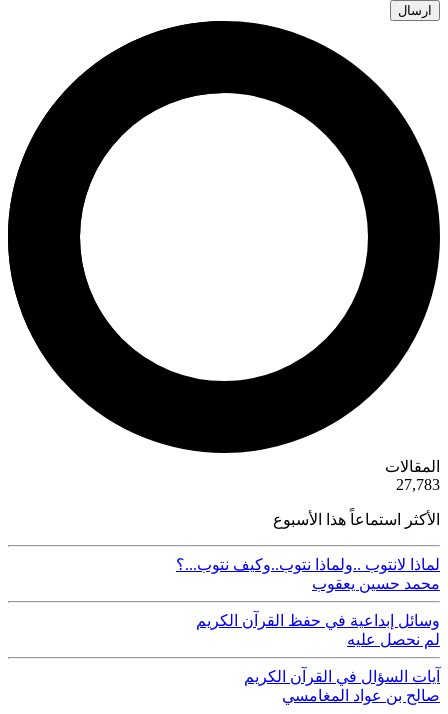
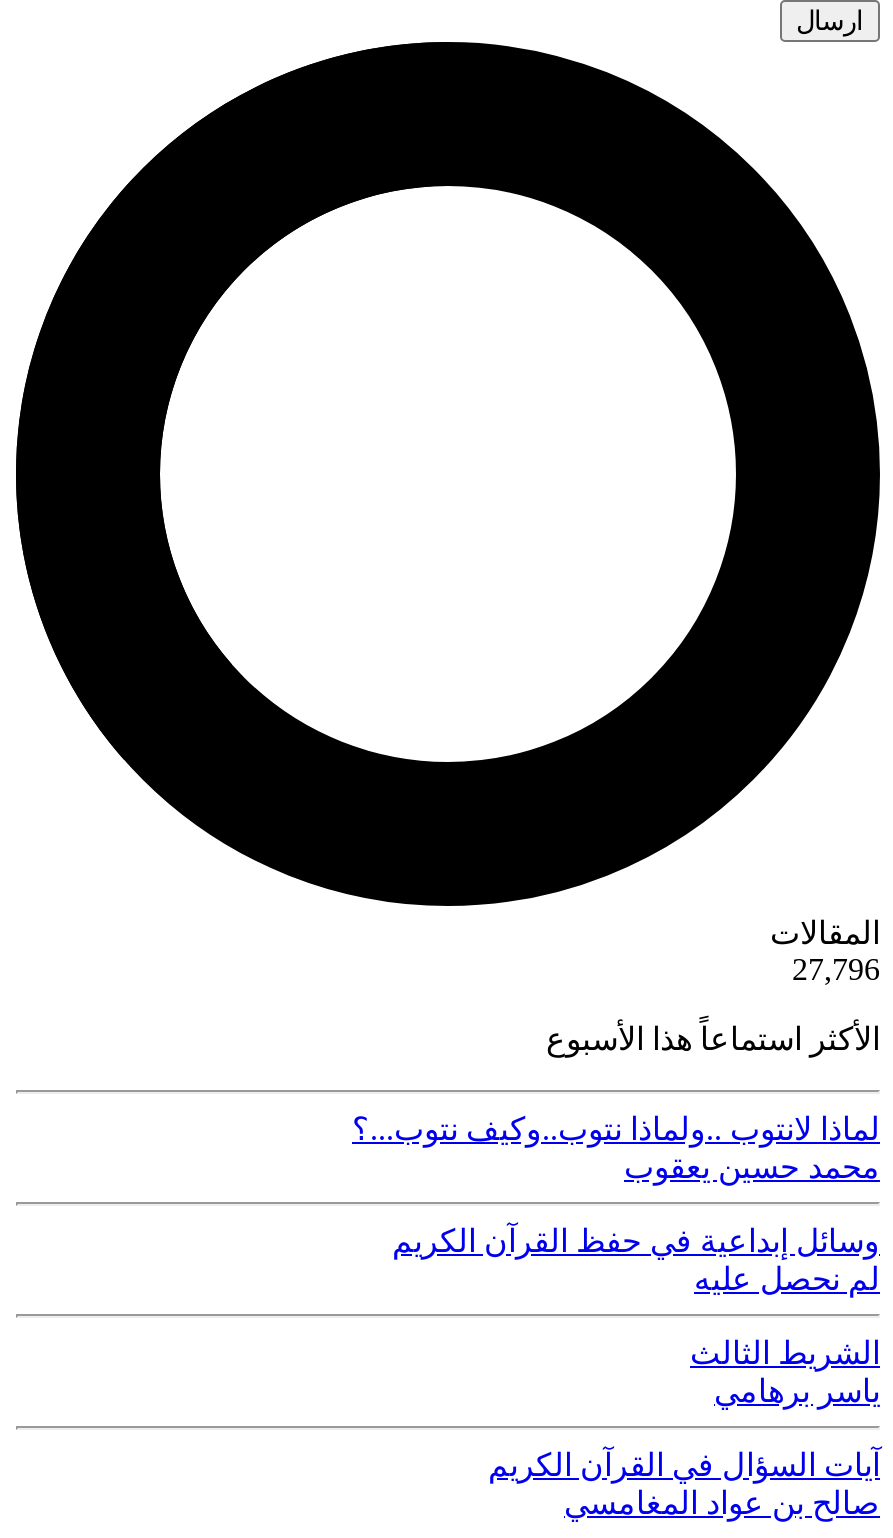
[396,476,440,493] 27,783 -> [792,951,880,985] 27,796
none -> [690,1335,880,1407] الشريط الثالث | ياسر برهامي

